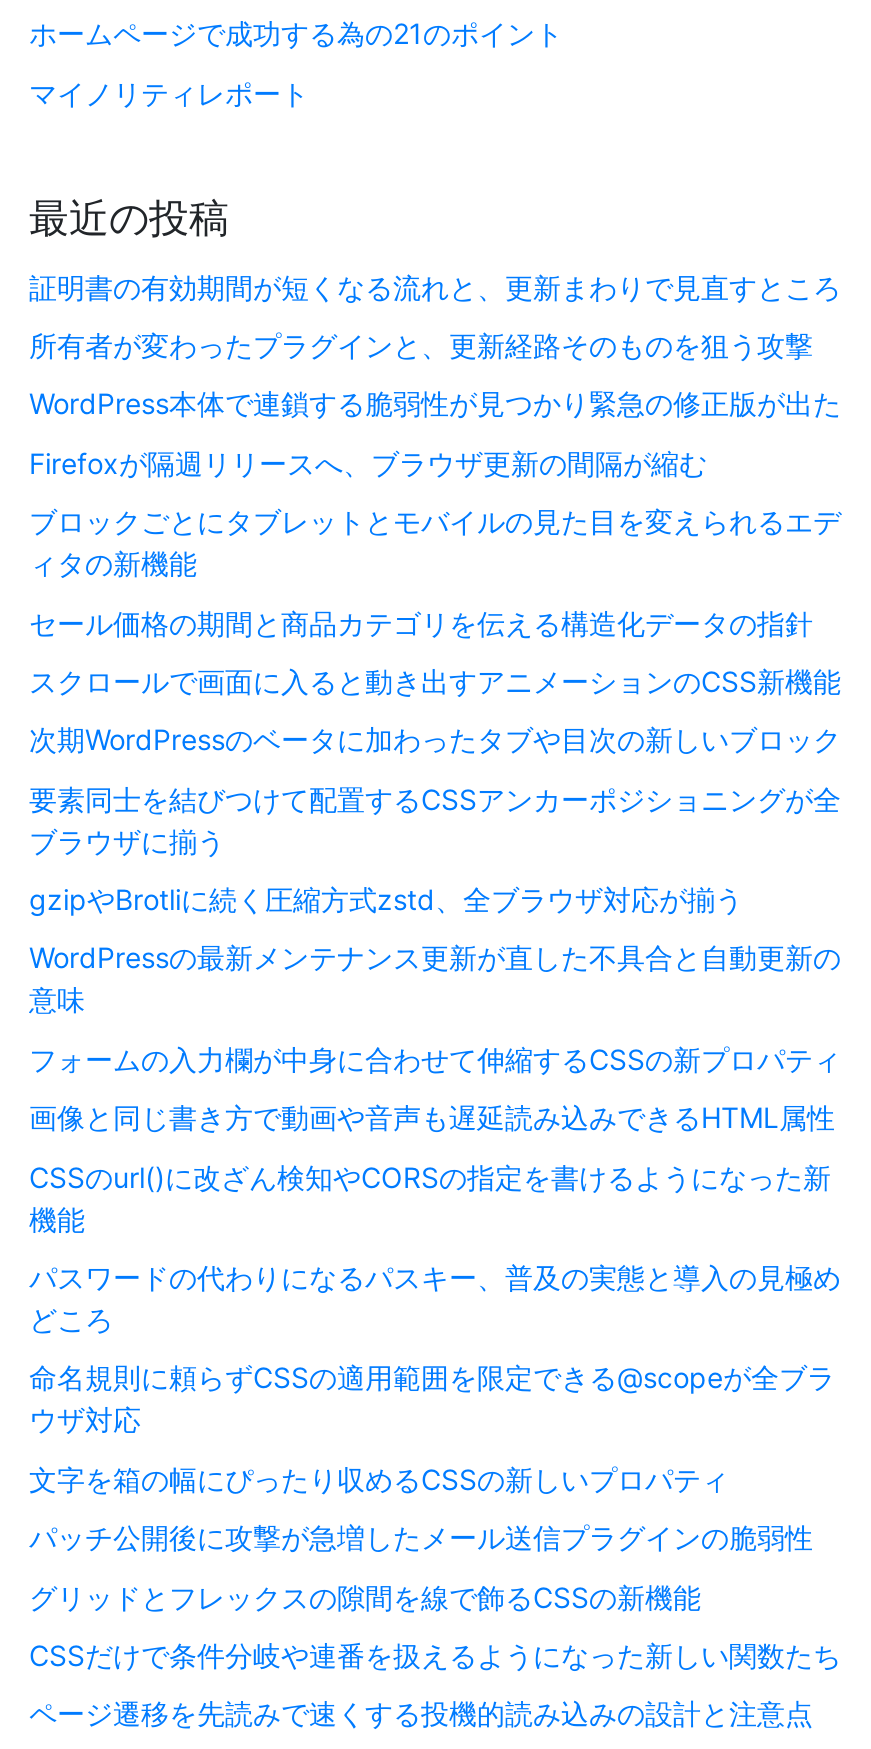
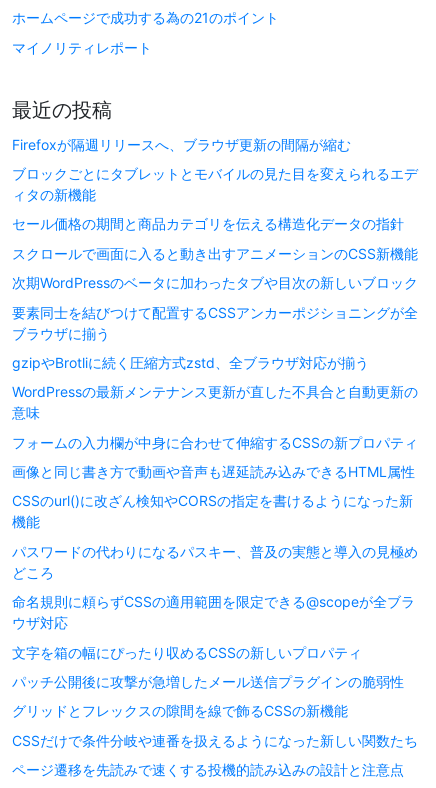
[29,269,841,421] 証明書の有効期間が短くなる流れと、更新まわりで見直すところ | 所有者が変わったプラグインと、更新経路そのものを狙う攻撃 | WordPress本体で連鎖する脆弱性が見つかり緊急の修正版が出た -> none

